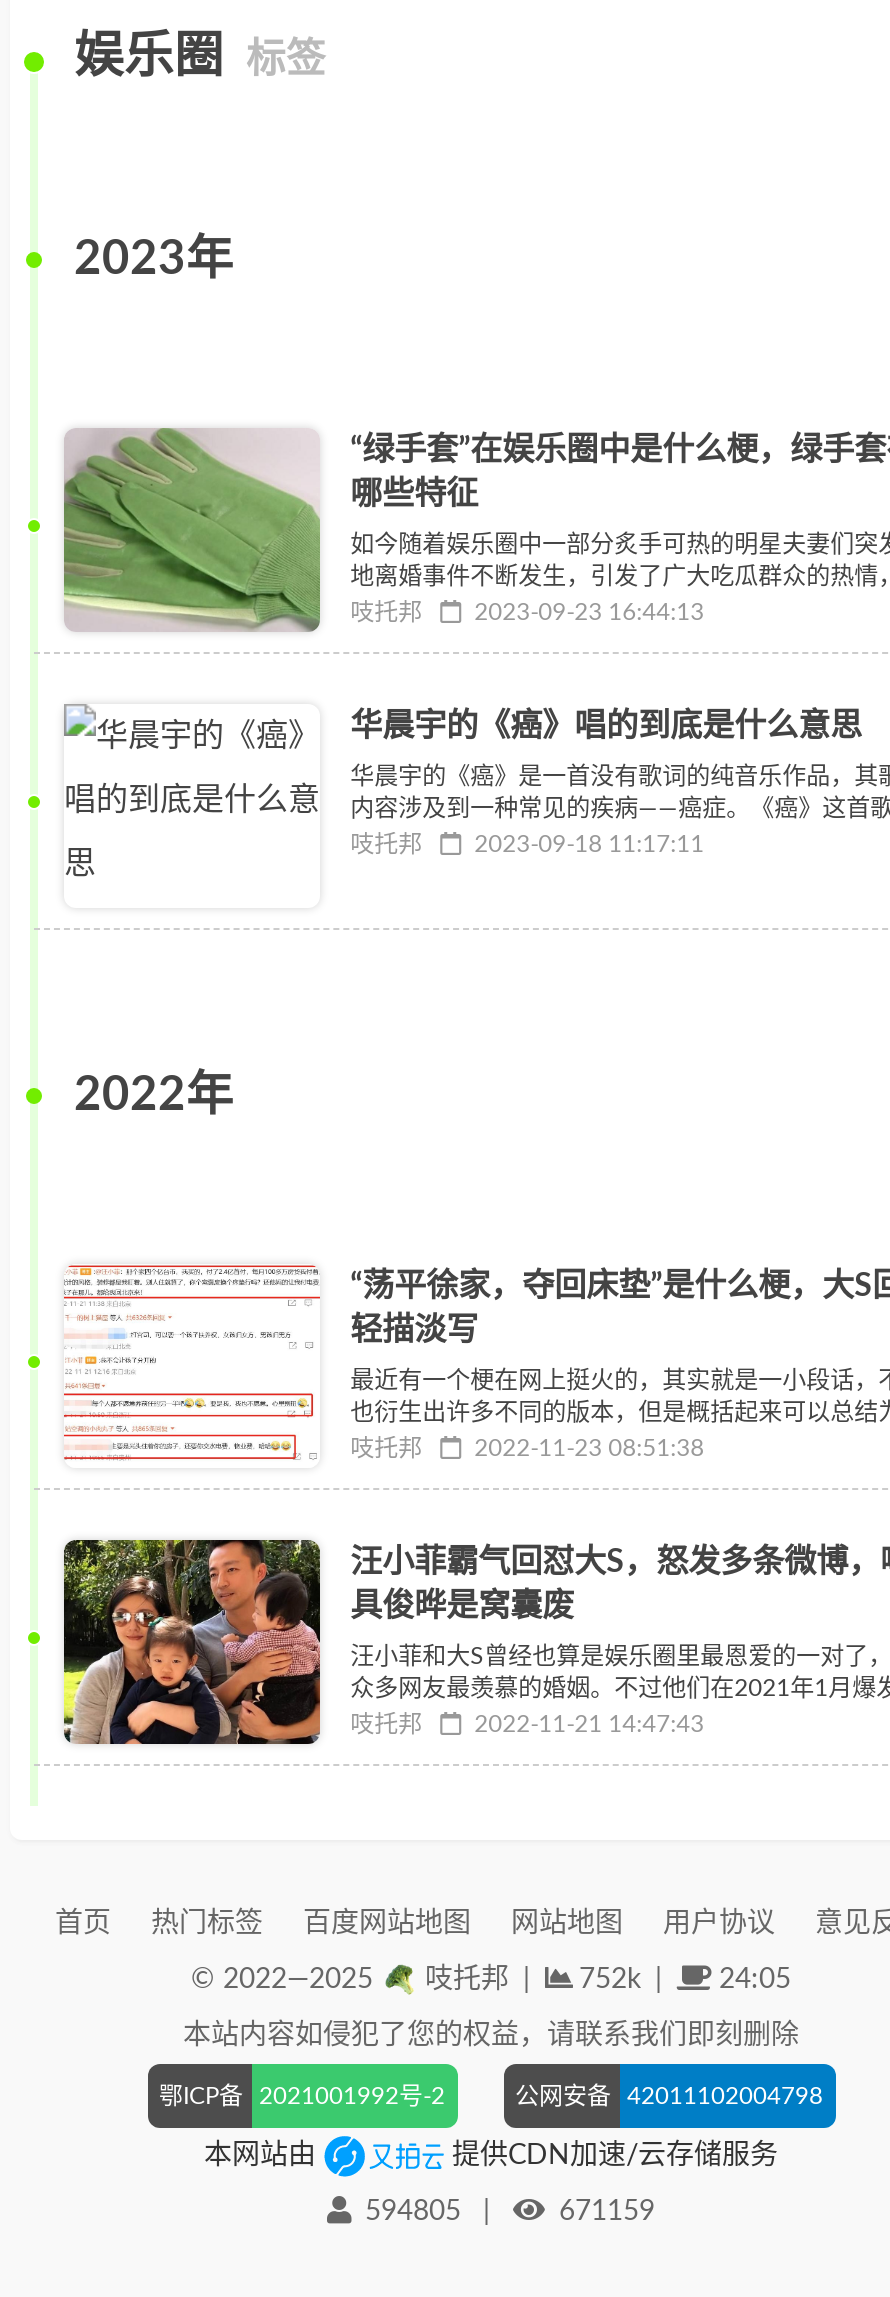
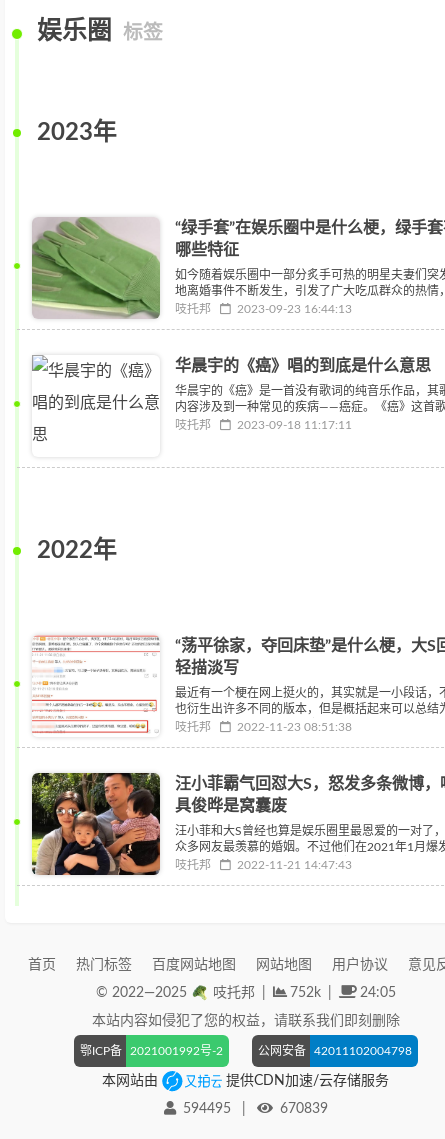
[365,2198,461,2226] 594805 -> [182,1102,230,1116] 594495
[559,2198,655,2226] 671159 -> [279,1102,327,1116] 670839

